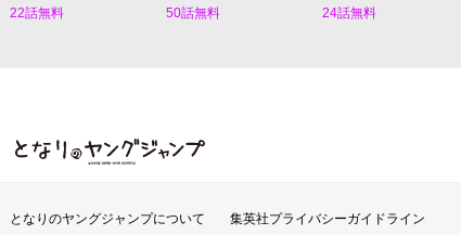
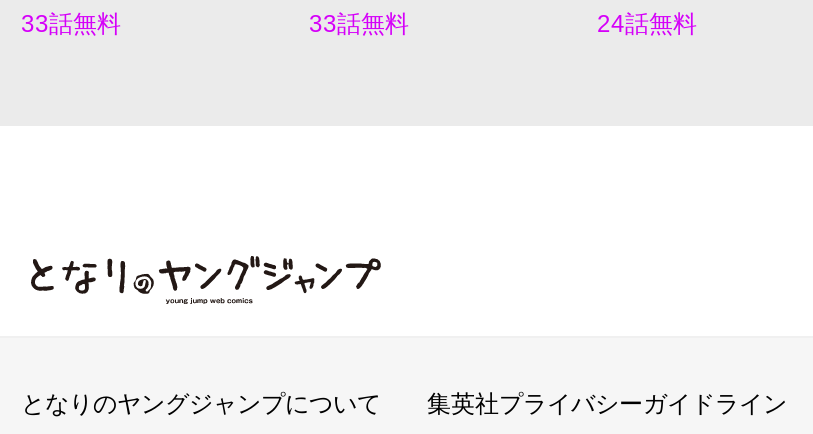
[10,6,64,21] 22話無料 -> [21,10,121,38] 33話無料
[166,6,220,21] 50話無料 -> [309,10,409,38] 33話無料

